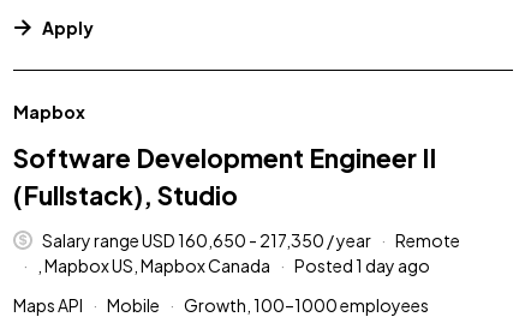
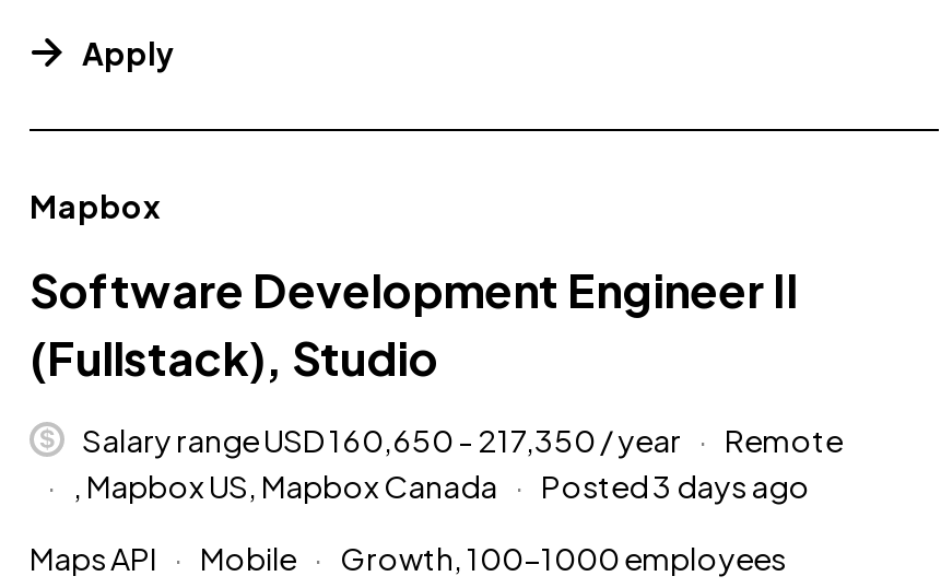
[294,254,430,276] Posted 1 day ago -> [541,465,810,504] Posted 3 days ago

